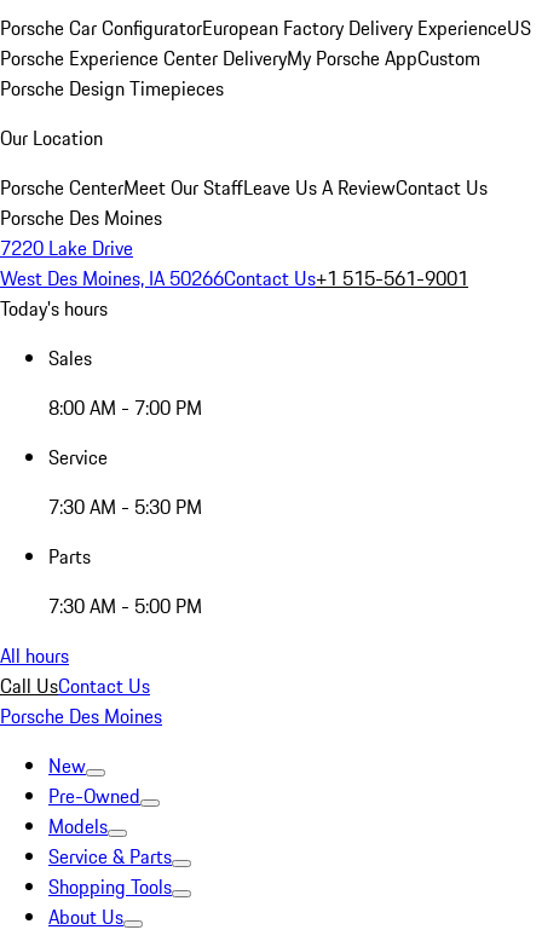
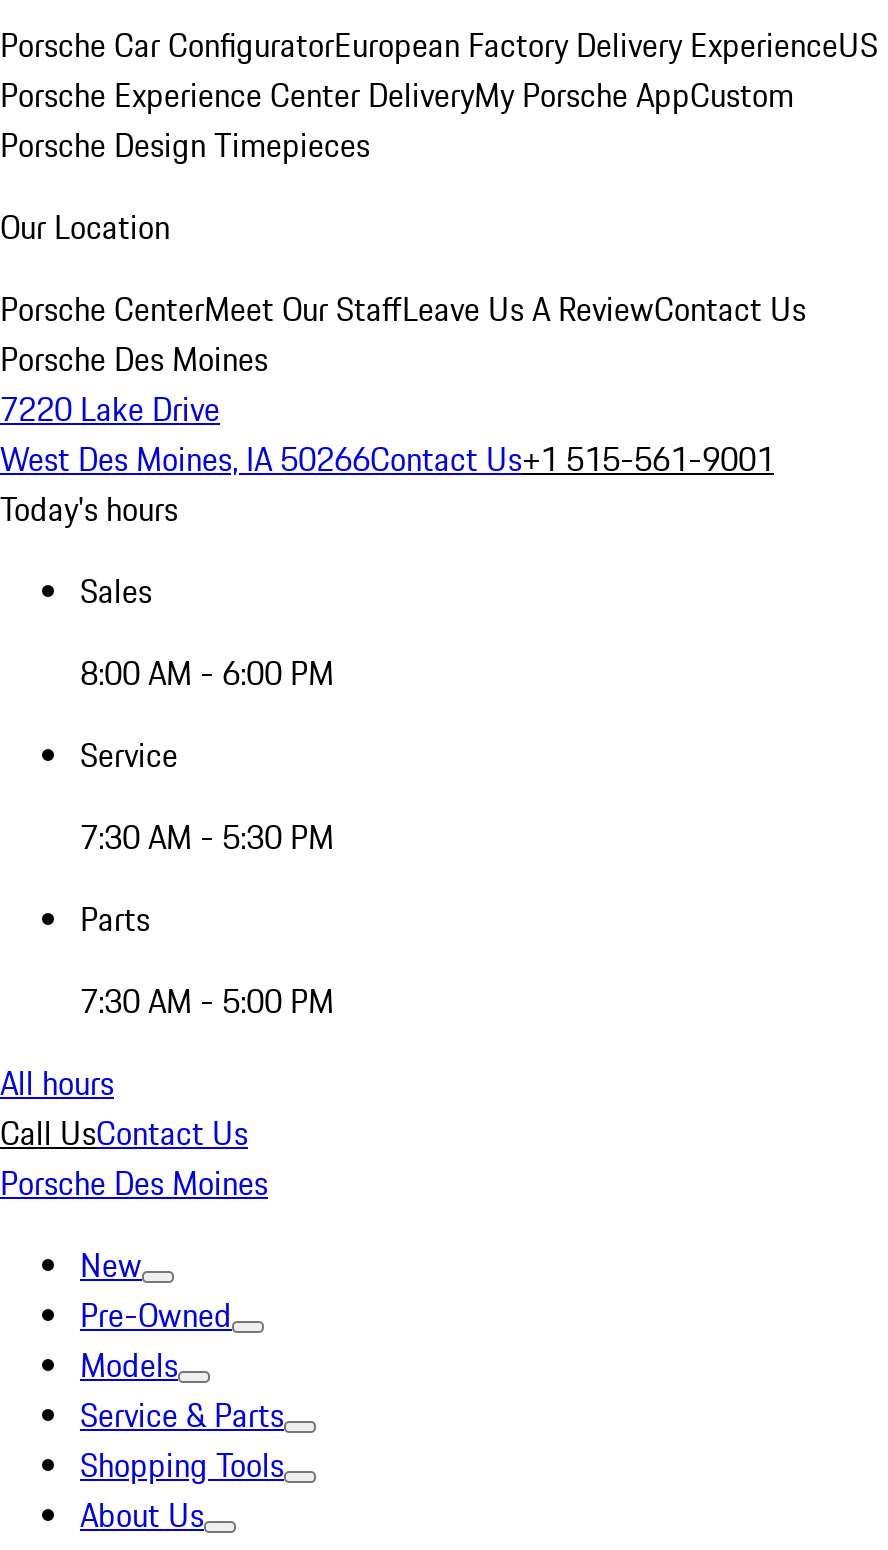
[48,393,202,422] 8:00 AM - 7:00 PM -> [80,649,334,697] 8:00 AM - 6:00 PM

